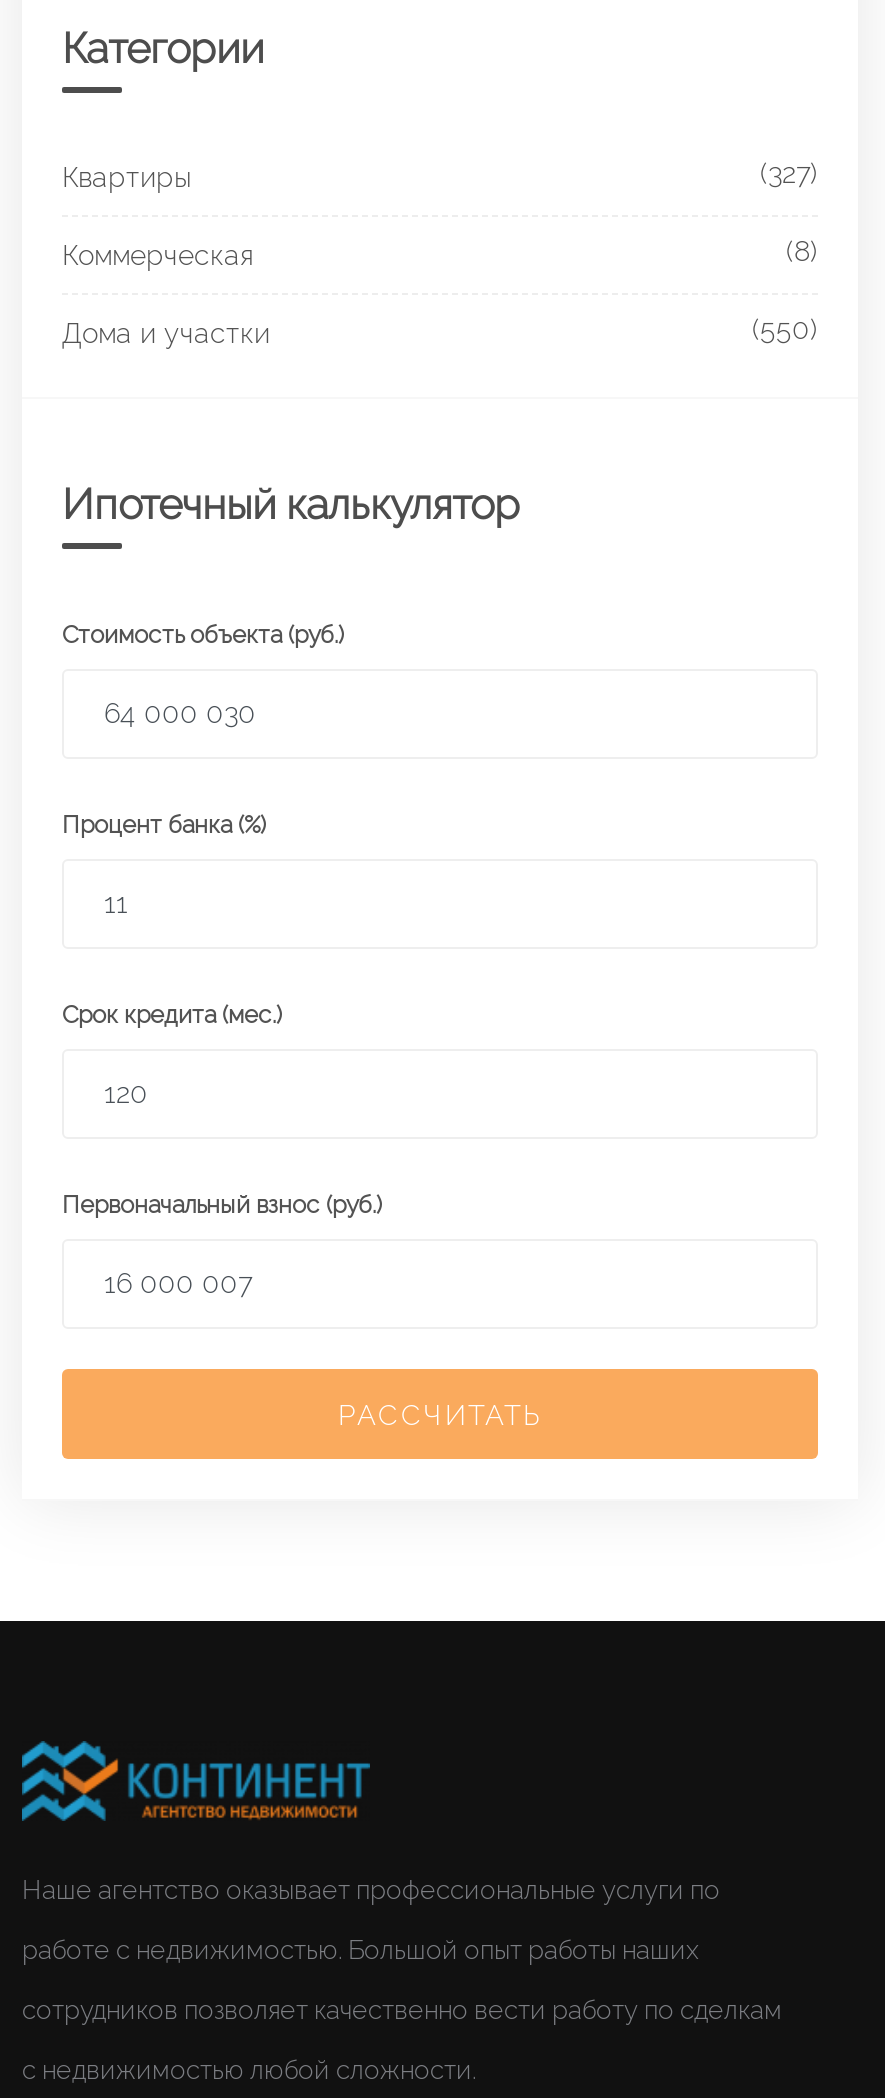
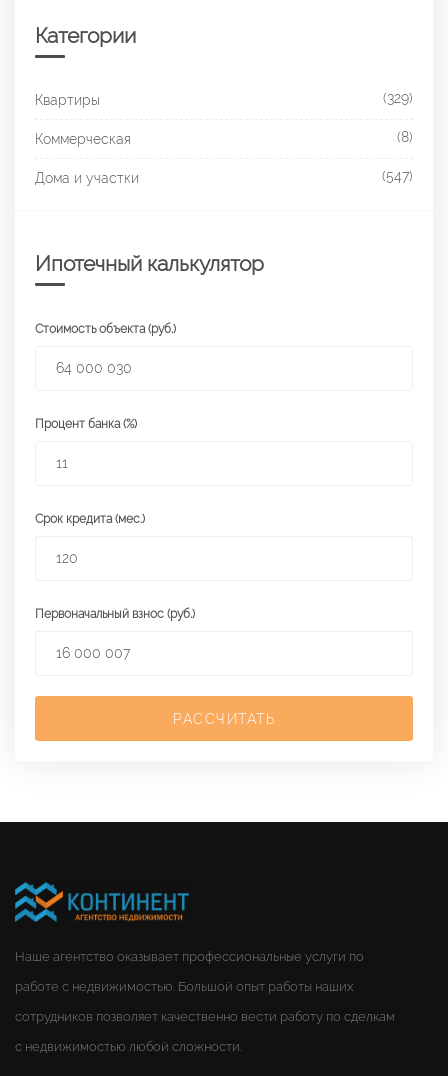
[760,156,818,188] (327) -> [383,90,413,106] (329)
[752,312,818,344] (550) -> [382,168,413,184] (547)

